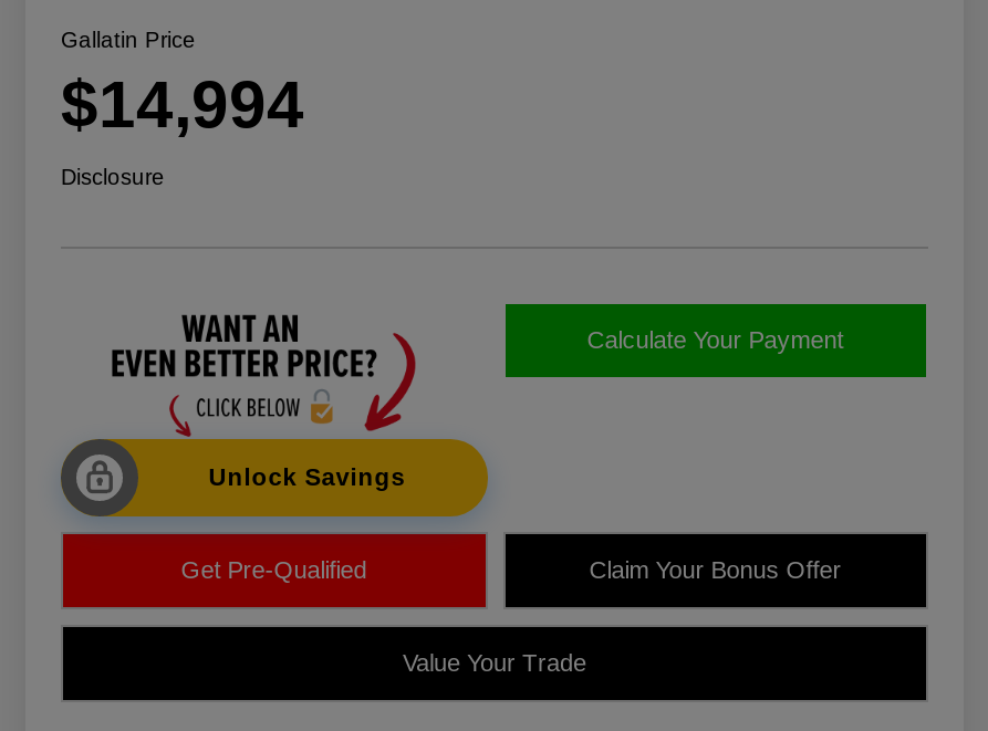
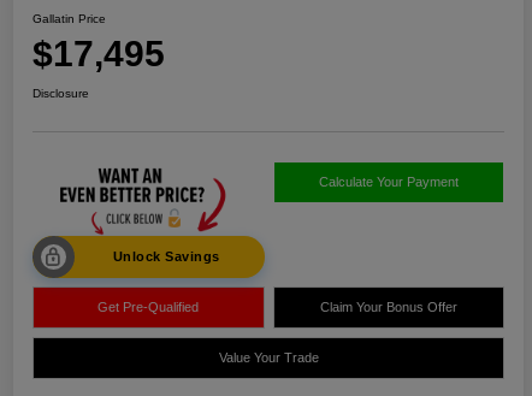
[61,66,304,139] $14,994 -> [32,33,165,73] $17,495

